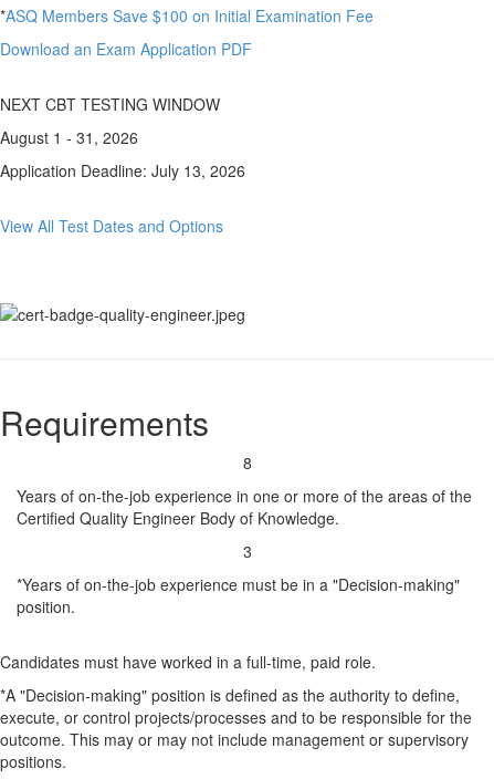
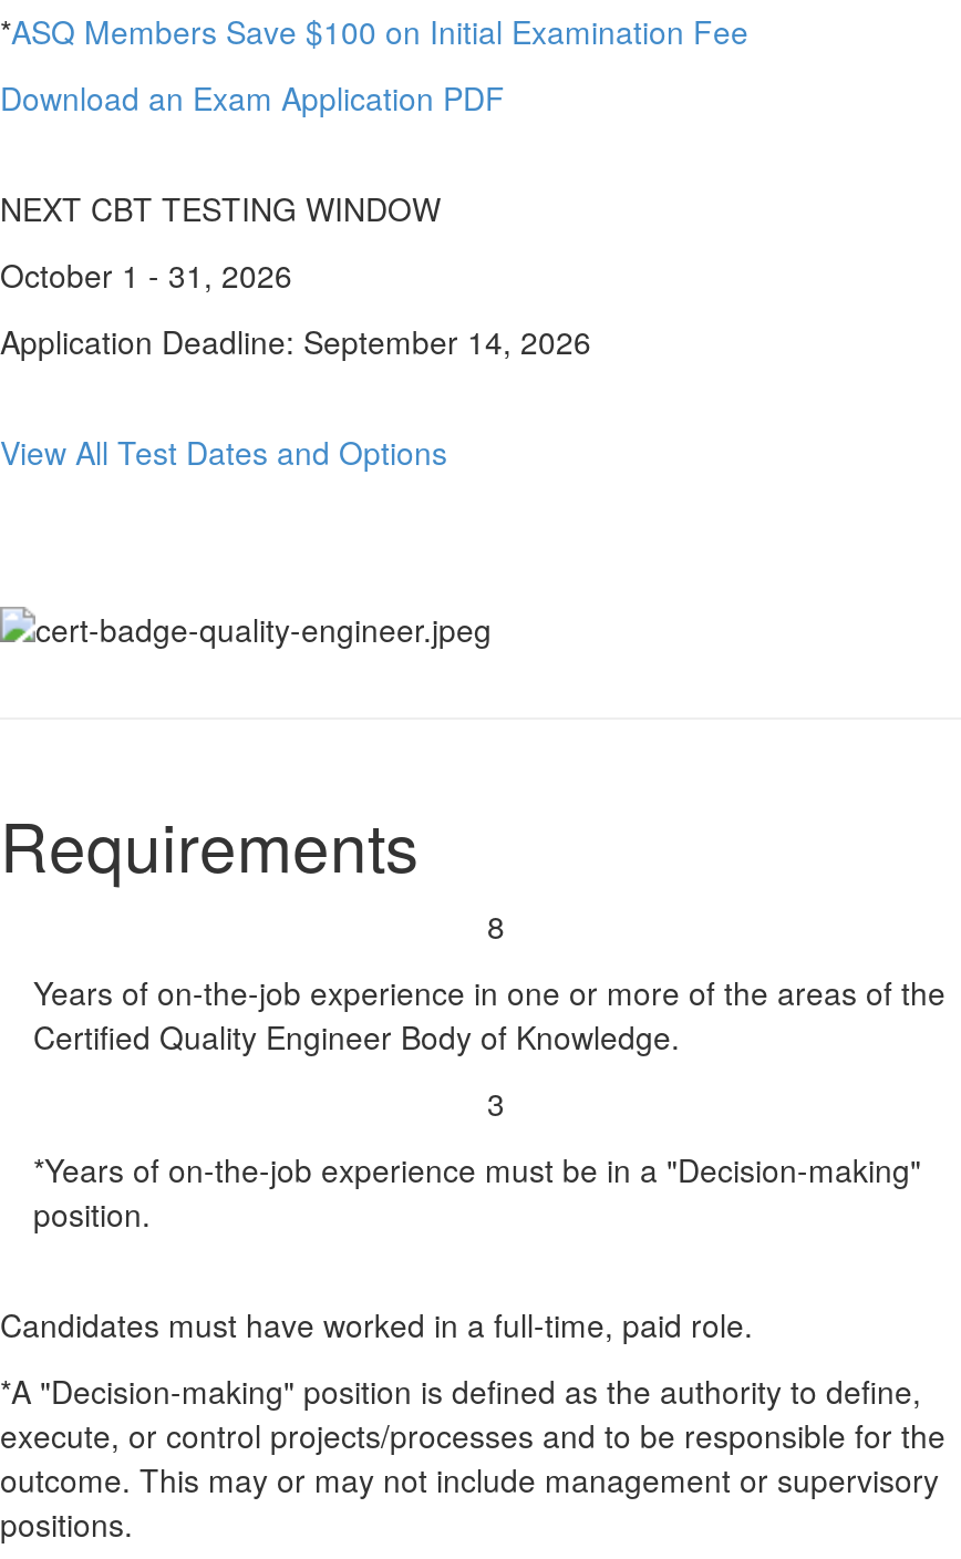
[0,126,138,148] August 1 - 31, 2026 -> [0,252,292,296] October 1 - 31, 2026
[0,159,245,181] Application Deadline: July 13, 2026 -> [0,318,591,363] Application Deadline: September 14, 2026

